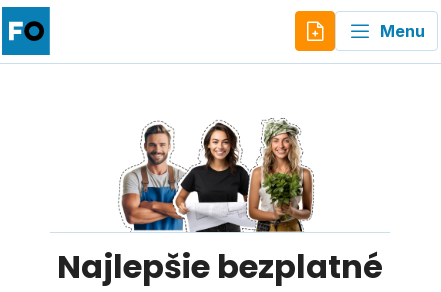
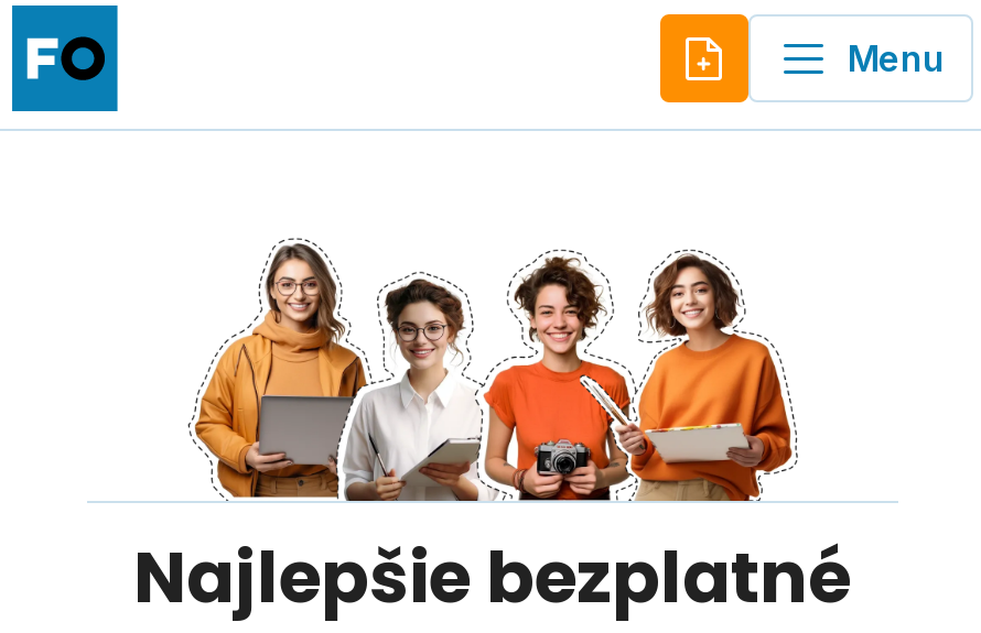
[85,114,357,233] [image] -> [188,239,799,503] [image]

